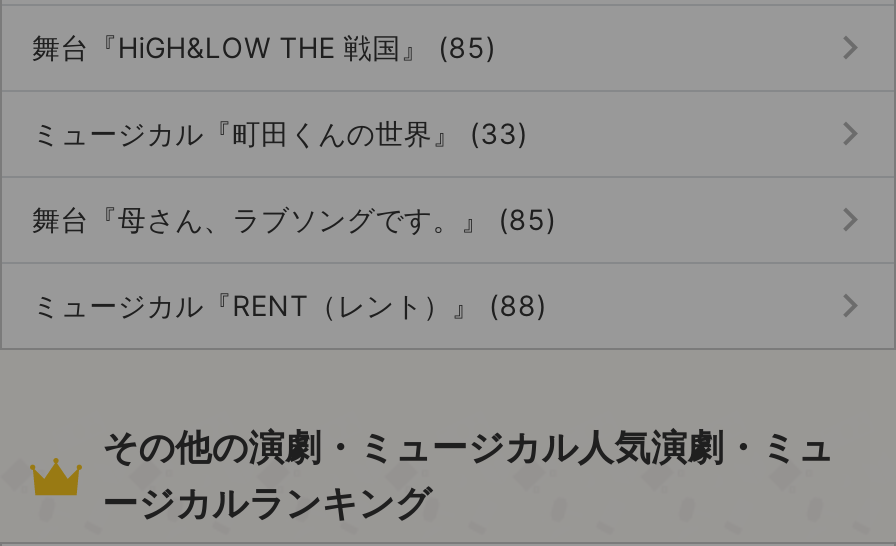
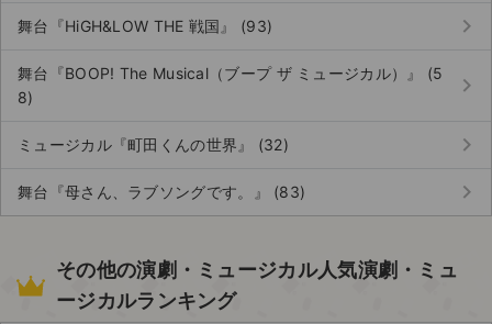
[32,31,496,65] 舞台『HiGH&LOW THE 戦国』 (85) -> [18,17,273,36] 舞台『HiGH&LOW THE 戦国』 (93)
[32,117,528,151] ミュージカル『町田くんの世界』 (33) -> [18,64,443,107] 舞台『BOOP! The Musical（ブープ ザ ミュージカル）』 (5 | 8)
[32,203,557,237] 舞台『母さん、ラブソングです。』 (85) -> [18,136,289,154] ミュージカル『町田くんの世界』 (32)
[32,289,547,323] ミュージカル『RENT（レント）』 (88) -> [18,183,306,201] 舞台『母さん、ラブソングです。』 (83)

